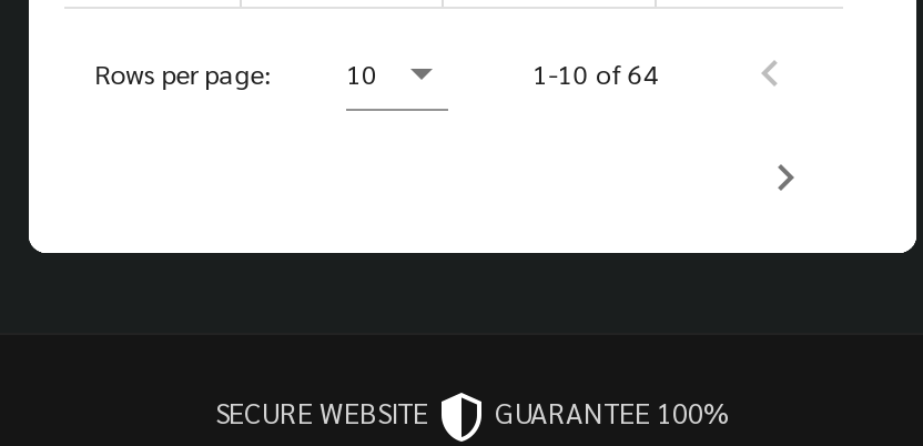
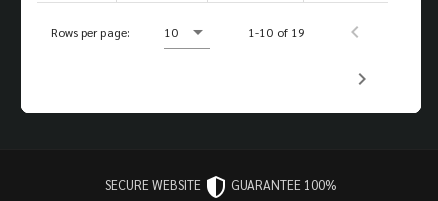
[532,55,659,91] 1-10 of 64 -> [248,24,305,40] 1-10 of 19

